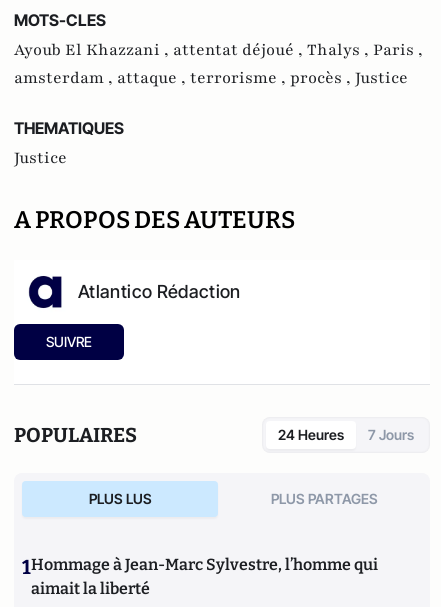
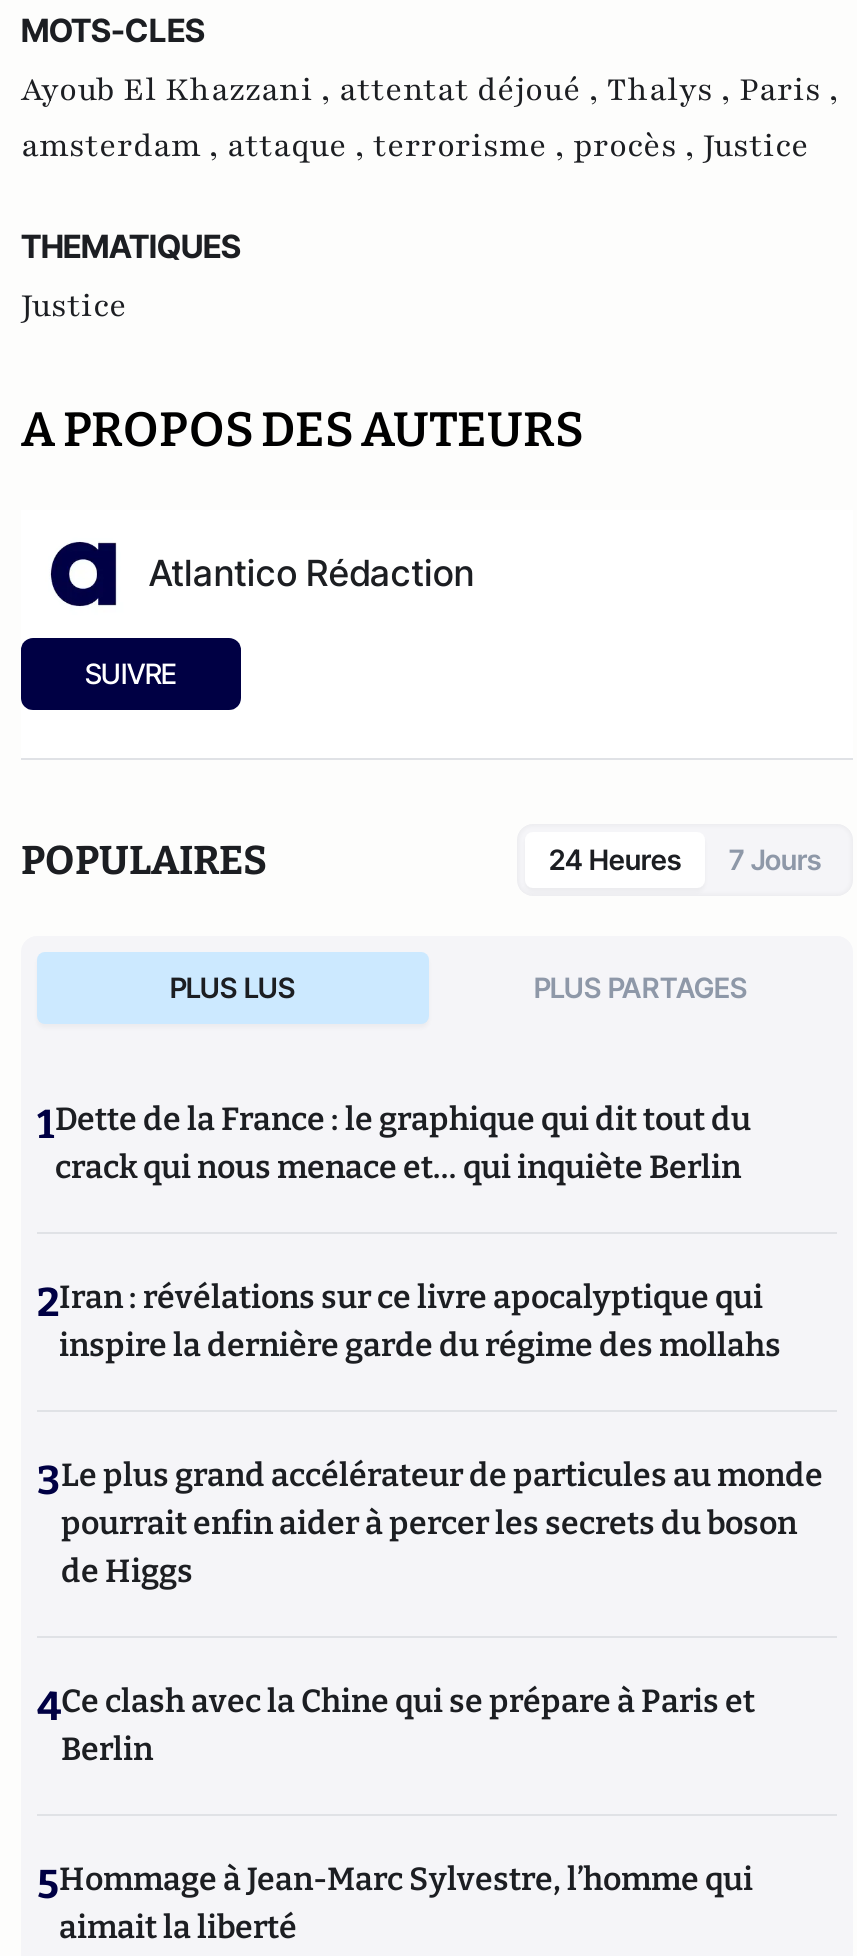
[22,555,378,579] 1Hommage à Jean-Marc Sylvestre, l’homme qui -> [37,1100,823,1908] 1Dette de la France : le graphique qui dit tout du | crack qui nous menace et… qui inquiète Berlin | 2Iran : révélations sur ce livre apocalyptique qui | inspire la dernière garde du régime des mollahs | 3Le plus grand accélérateur de particules au monde | pourrait enfin aider à percer les secrets du boson | de Higgs | 4Ce clash avec la Chine qui se prépare à Paris et | Berlin | 5Hommage à Jean-Marc Sylvestre, l’homme qui

